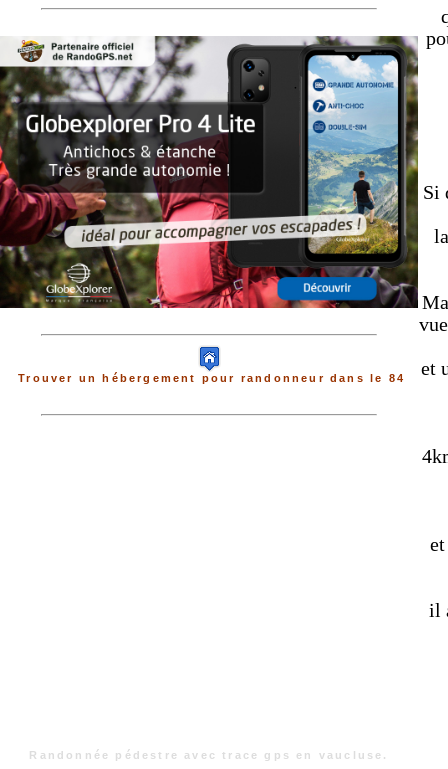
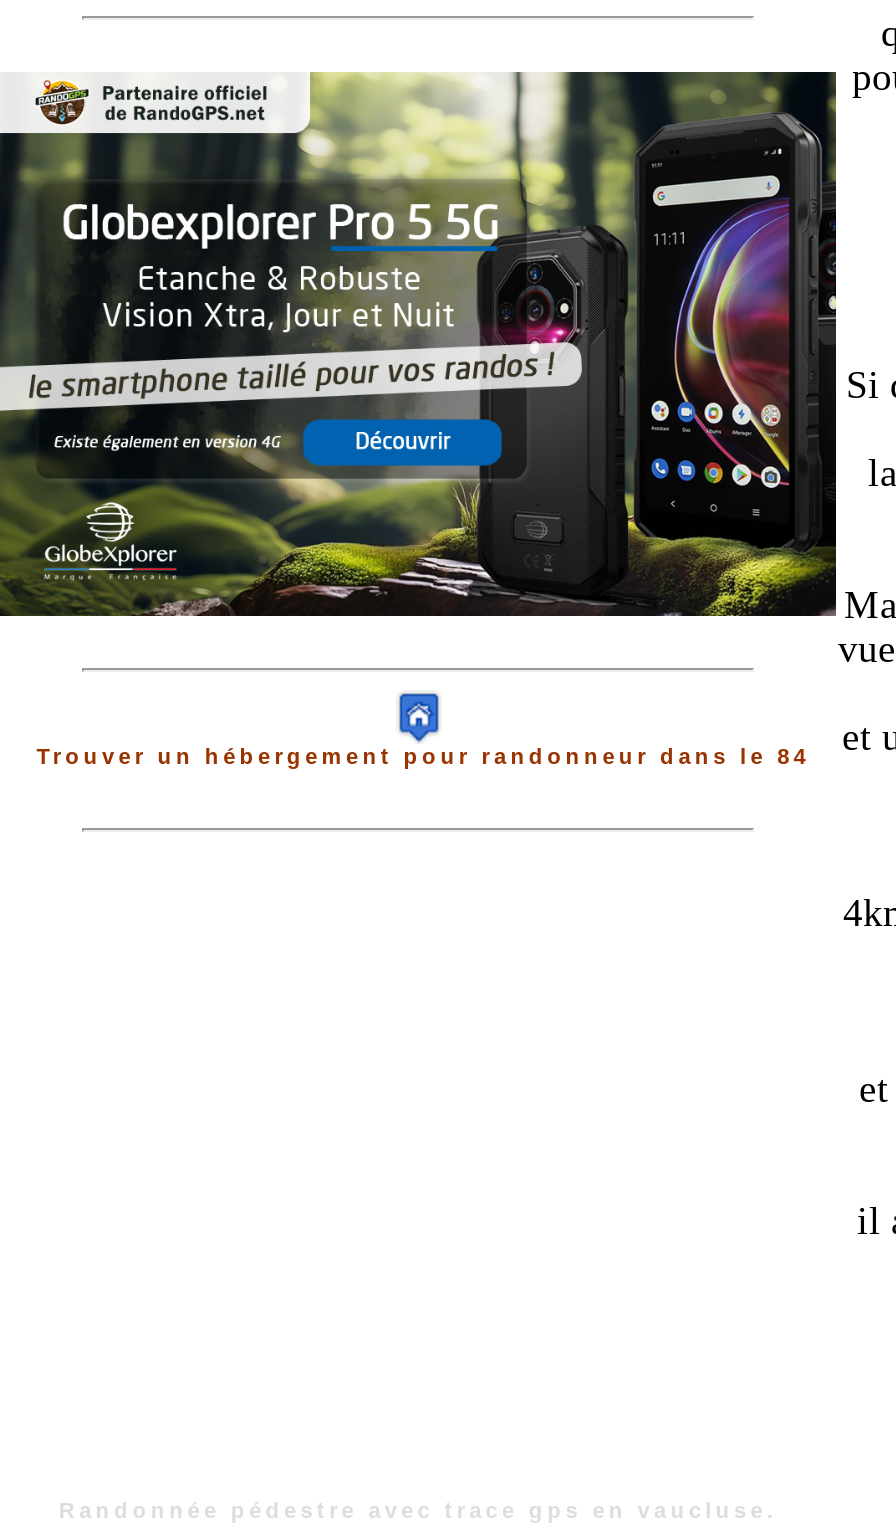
[3,35,419,309] [image] -> [6,70,838,618] [image]

